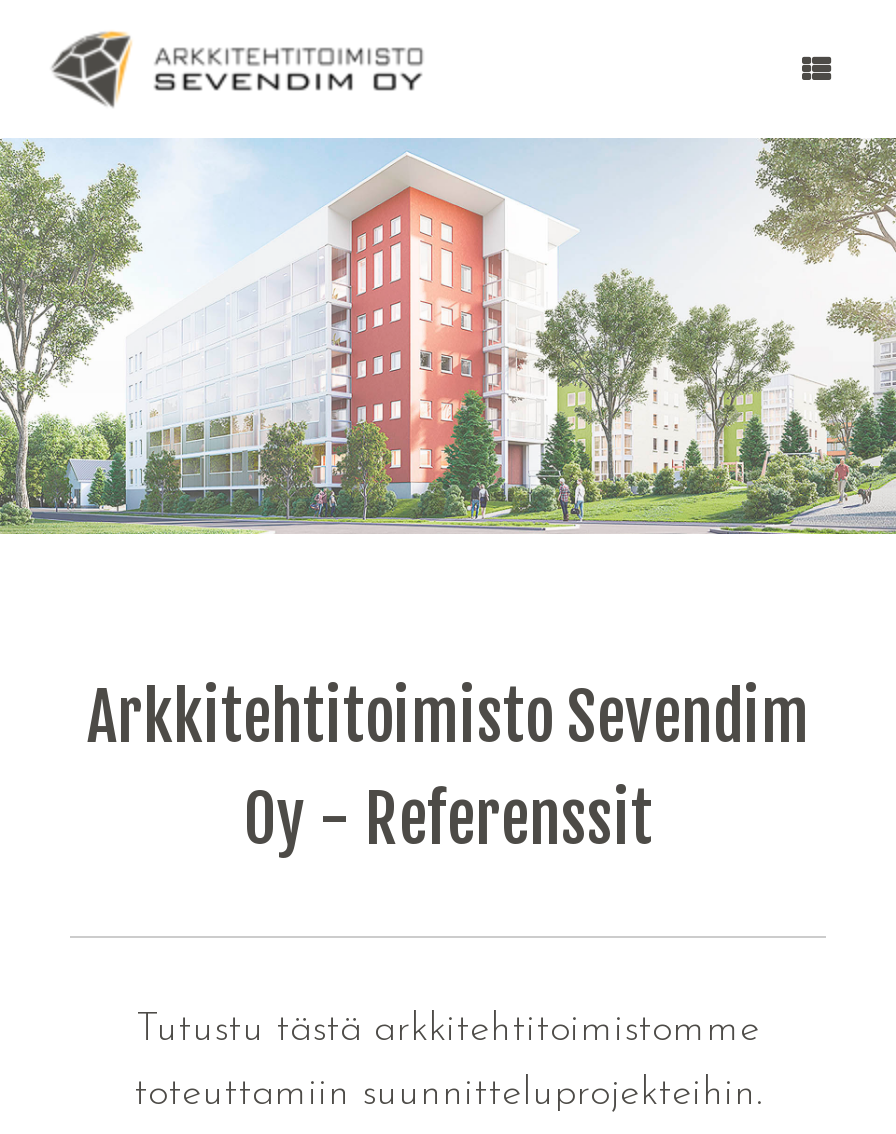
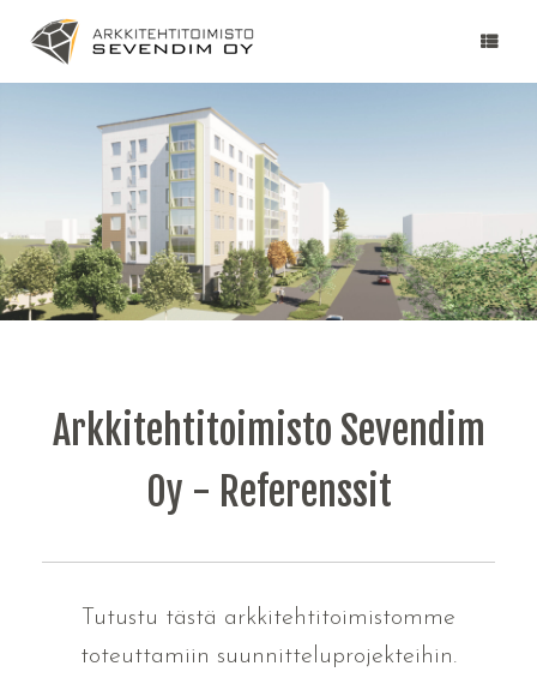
[6,136,890,536] [image] -> [4,83,533,322] [image]

